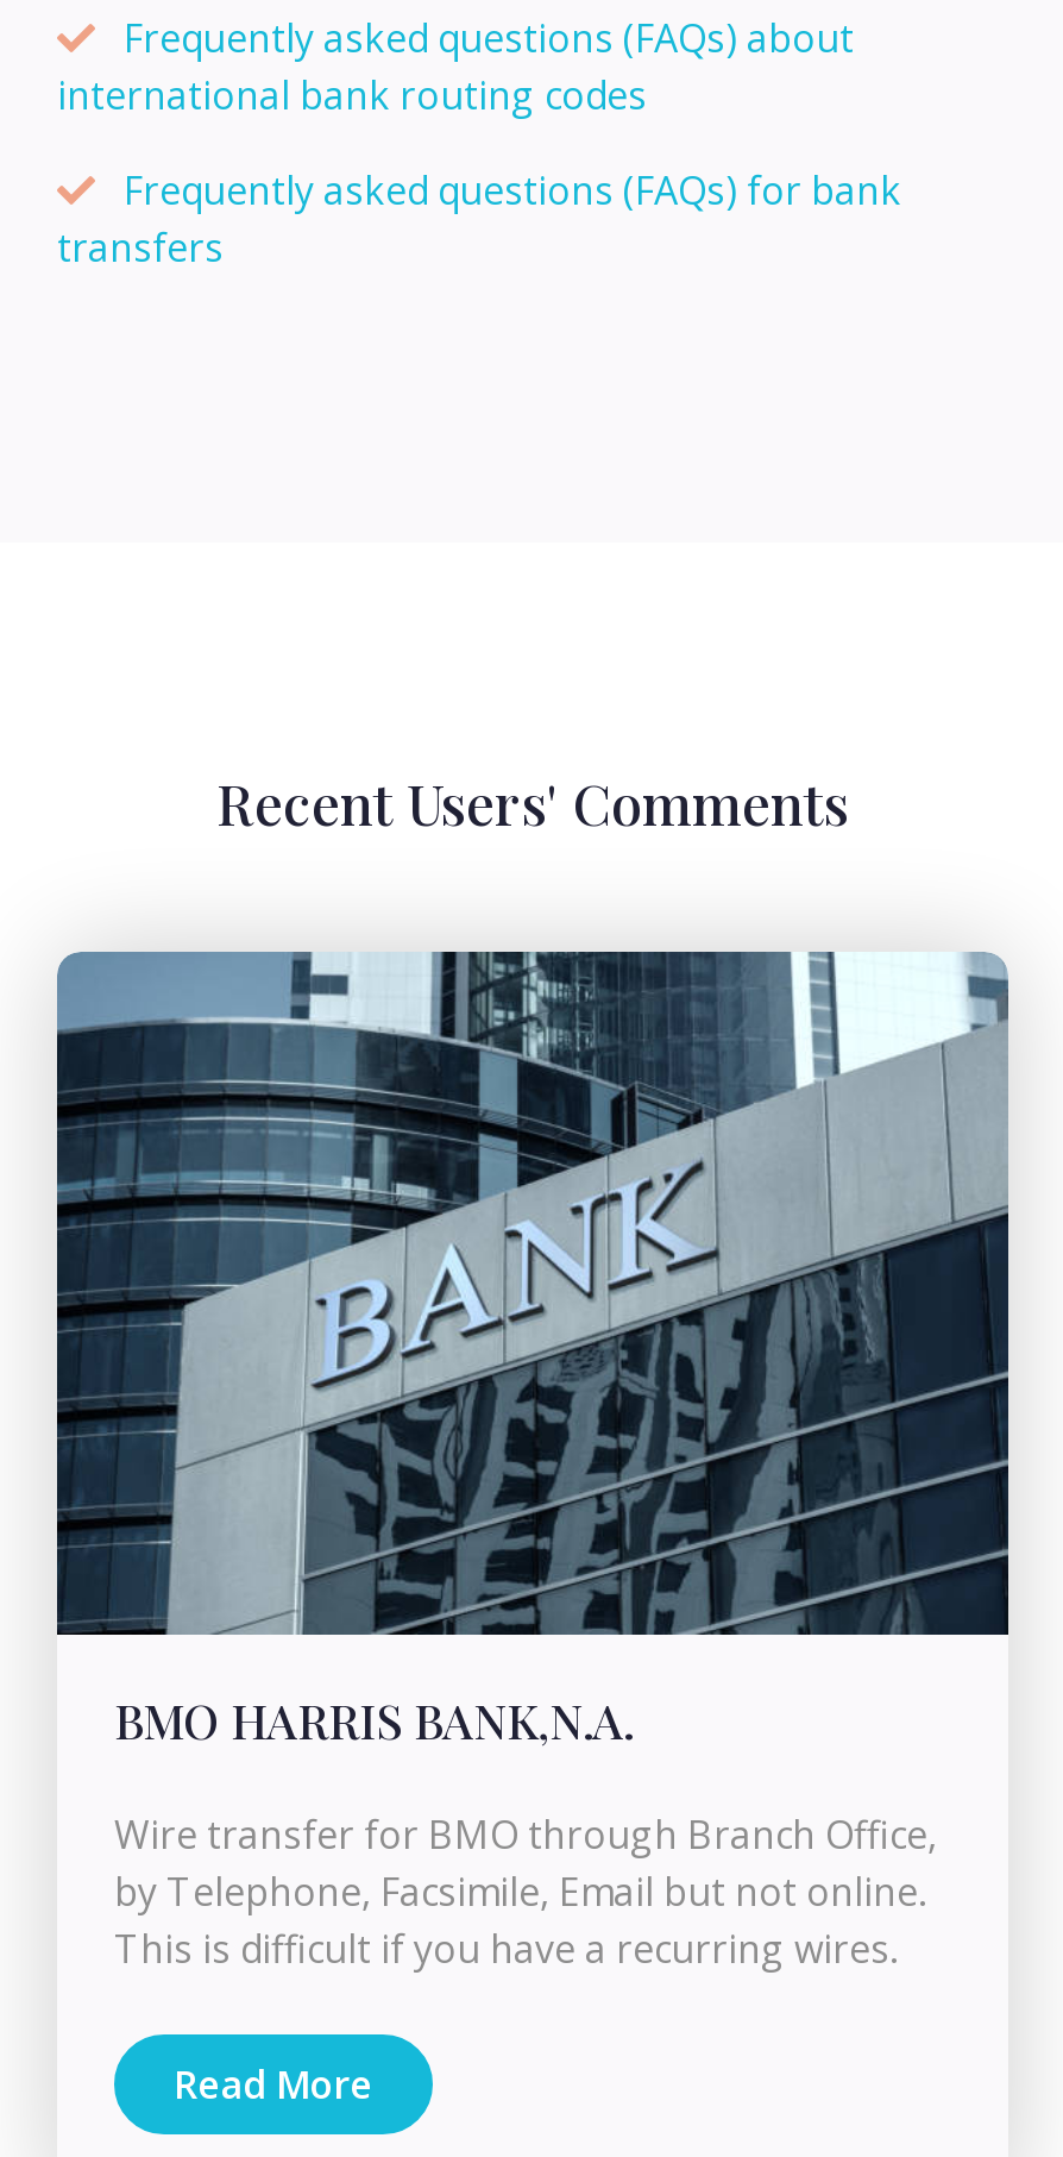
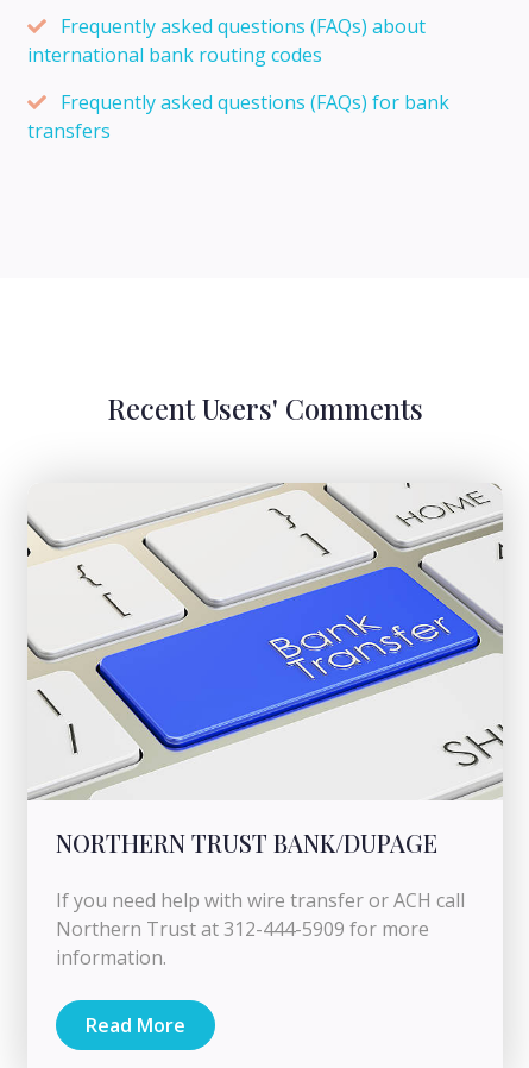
[55,949,1011,1751] [image] | BMO HARRIS BANK,N.A. -> [26,483,504,858] [image] | NORTHERN TRUST BANK/DUPAGE
[114,1808,937,1975] Wire transfer for BMO through Branch Office, | by Telephone, Facsimile, Email but not online. | This is difficult if you have a recurring wires. -> [56,887,465,970] If you need help with wire transfer or ACH call | Northern Trust at 312-444-5909 for more | information.

